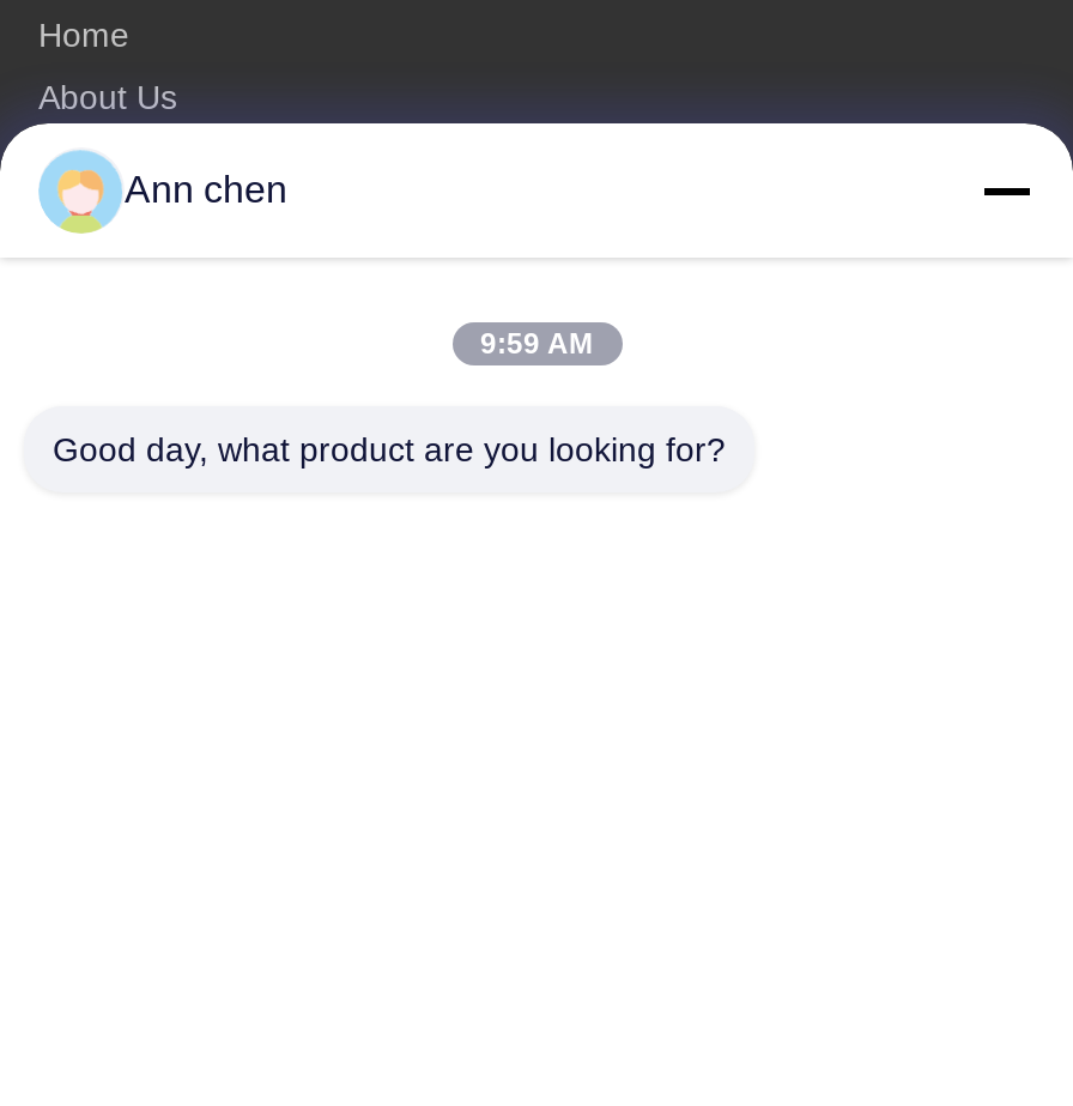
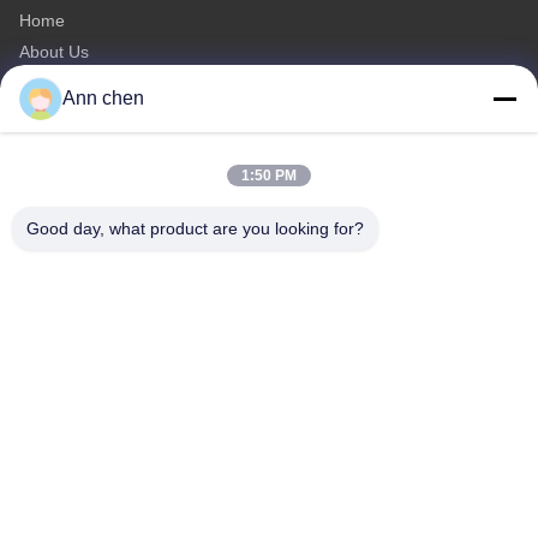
[480,327,593,361] 9:59 AM -> [241,167,297,184] 1:50 PM

